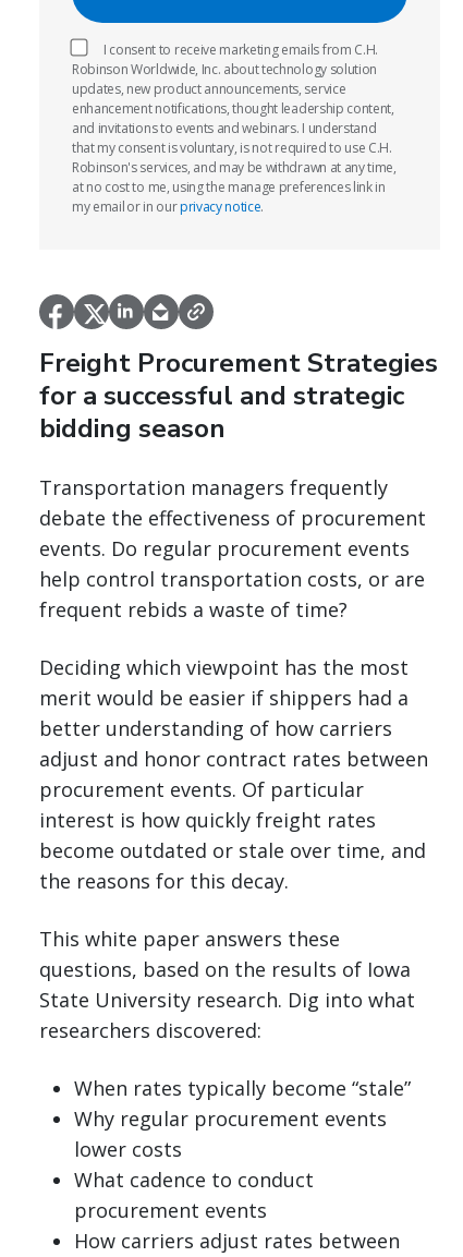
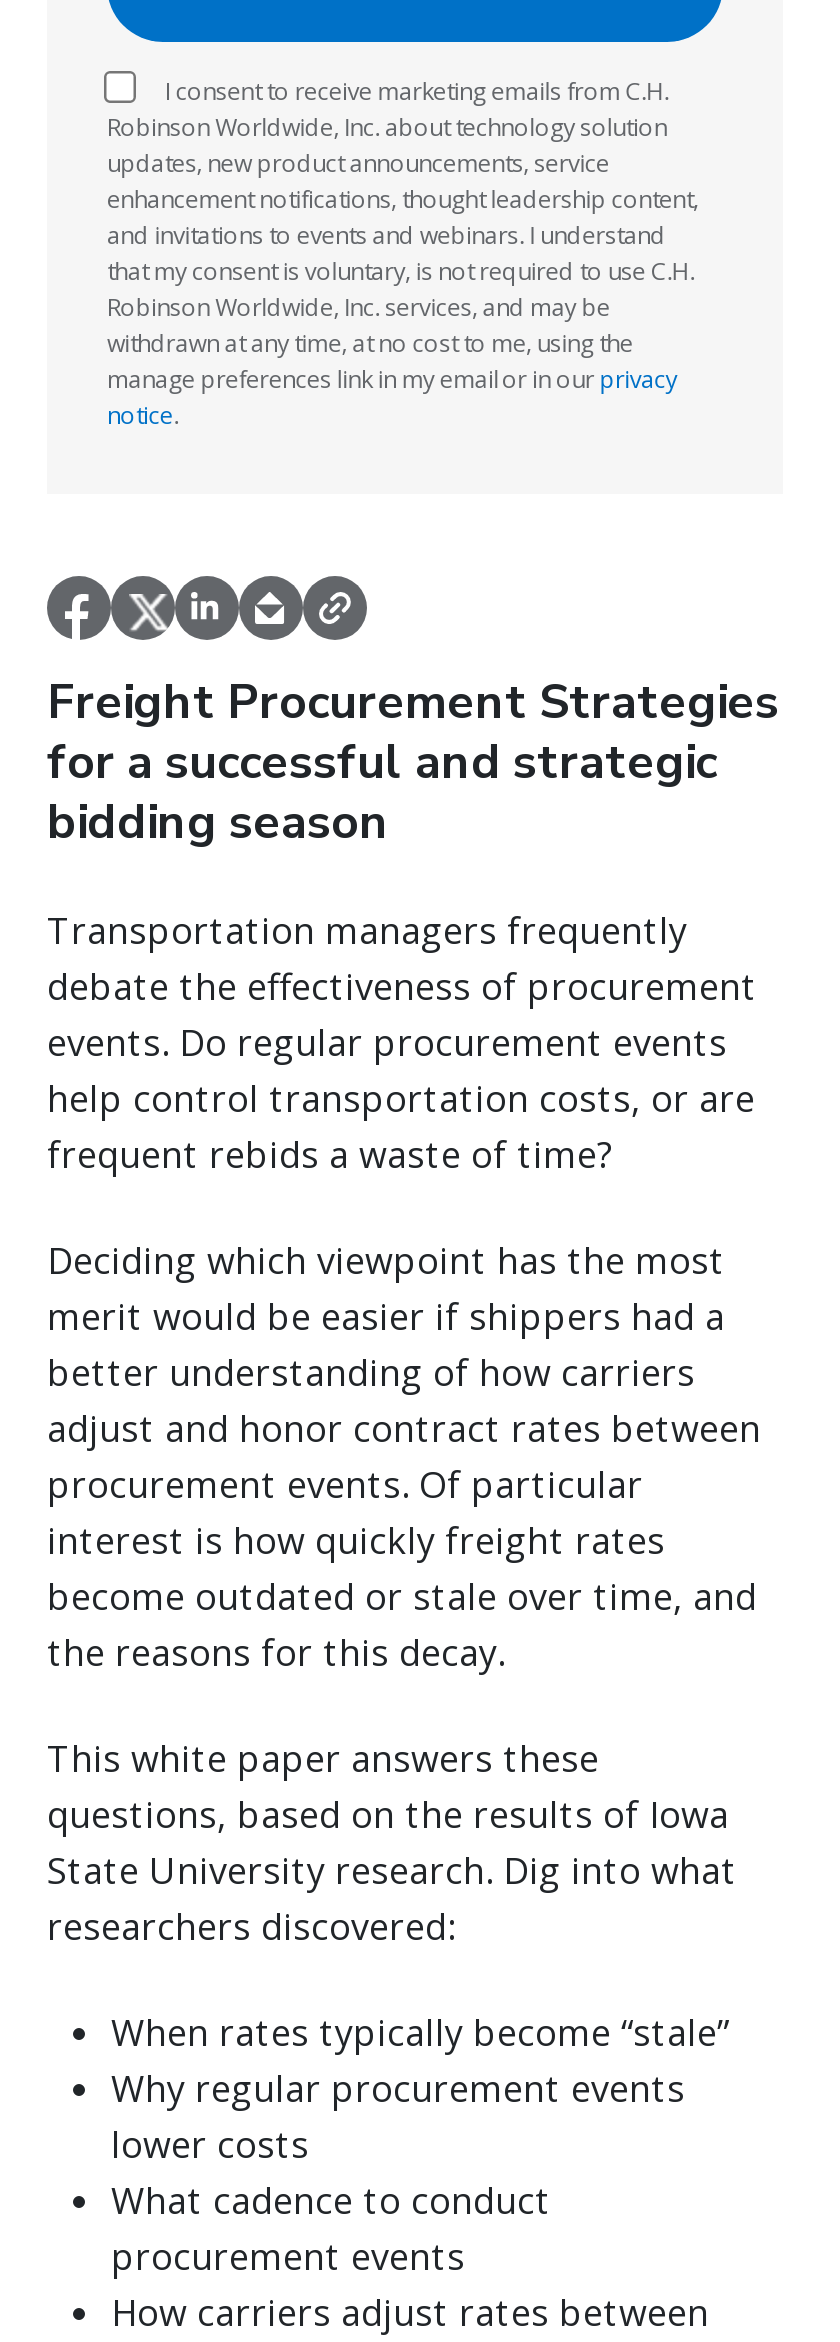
[72,158,396,216] Robinson's services, and may be withdrawn at any time, | at no cost to me, using the manage preferences link in | my email or in our privacy notice. -> [107,290,677,432] Robinson Worldwide, Inc. services, and may be | withdrawn at any time, at no cost to me, using the | manage preferences link in my email or in our privacy | notice.

